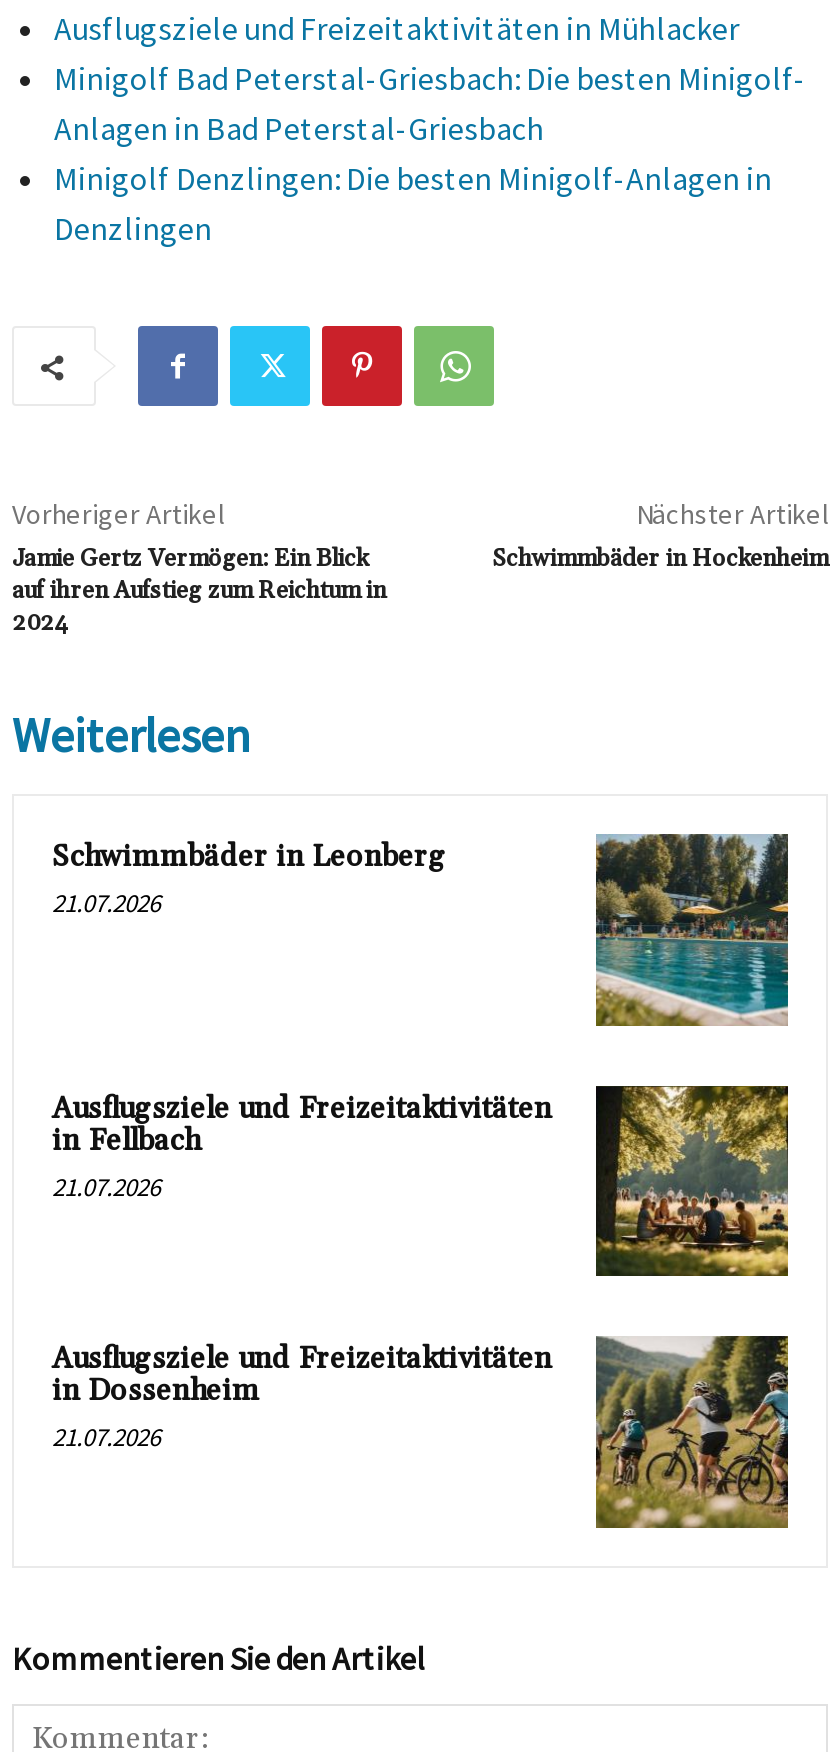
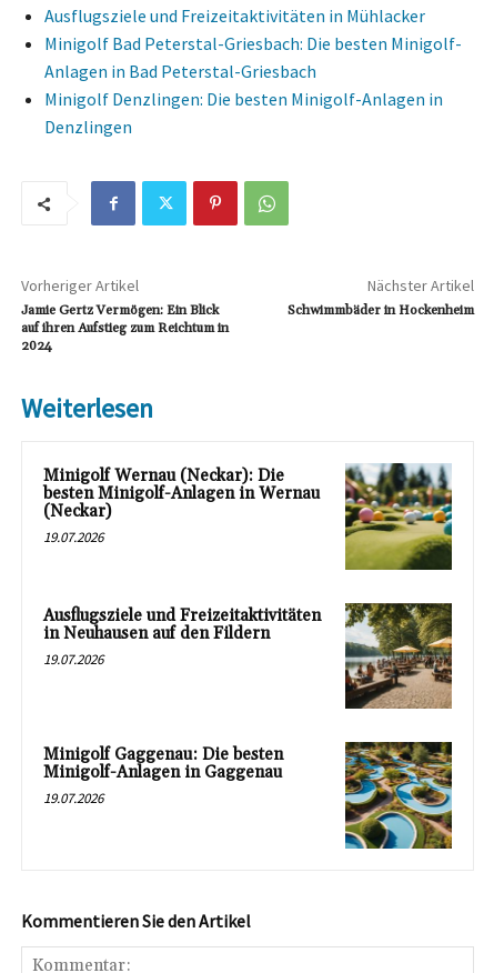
[52,838,446,920] Schwimmbäder in Leonberg | 21.07.2026 -> [43,466,320,547] Minigolf Wernau (Neckar): Die | besten Minigolf-Anlagen in Wernau | (Neckar) | 19.07.2026
[594,832,790,1028] [image] -> [344,463,453,571] [image]
[594,1084,790,1278] [image] -> [344,602,453,710] [image]
[52,1122,200,1204] in Fellbach | 21.07.2026 -> [43,623,270,668] in Neuhausen auf den Fildern | 19.07.2026
[52,1341,552,1455] Ausflugsziele und Freizeitaktivitäten | in Dossenheim | 21.07.2026 -> [43,745,283,808] Minigolf Gaggenau: Die besten | Minigolf-Anlagen in Gaggenau | 19.07.2026
[594,1334,790,1530] [image] -> [344,741,453,850] [image]

